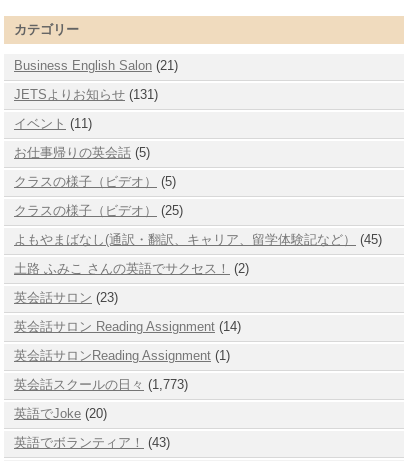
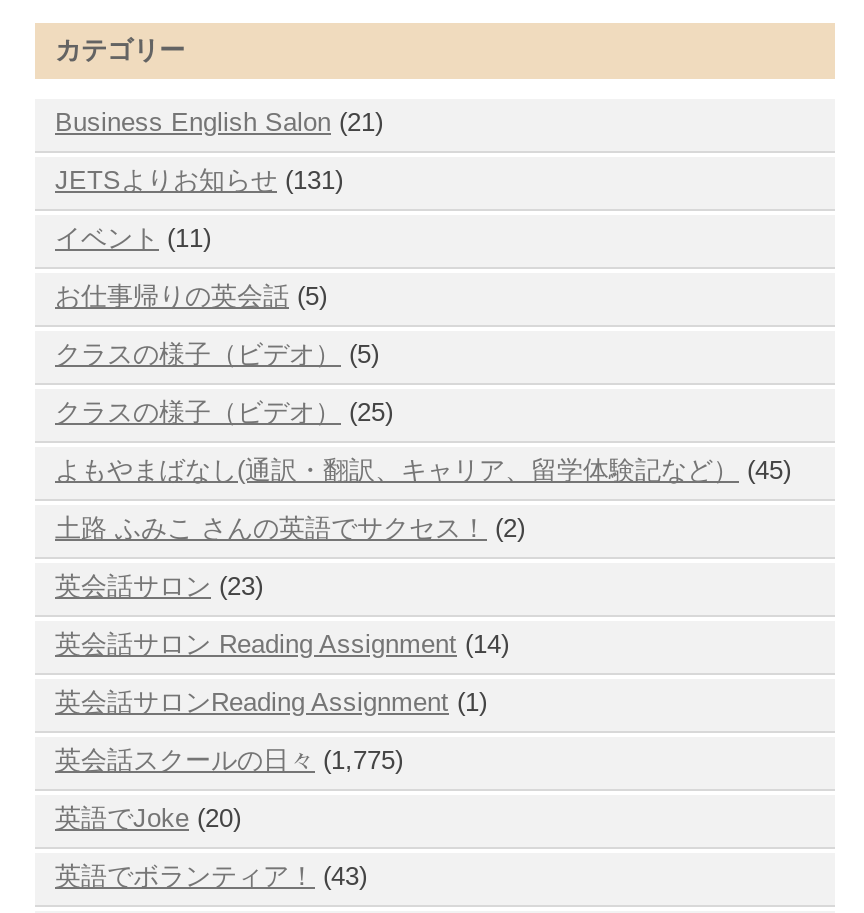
[14,377,188,392] 英会話スクールの日々(1,773) -> [55,745,403,775] 英会話スクールの日々(1,775)

